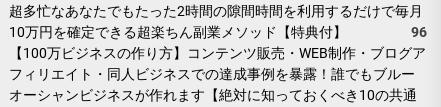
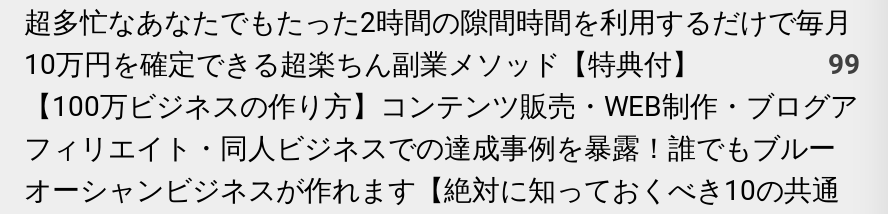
[411,24,427,40] 96 -> [828,48,860,80] 99

